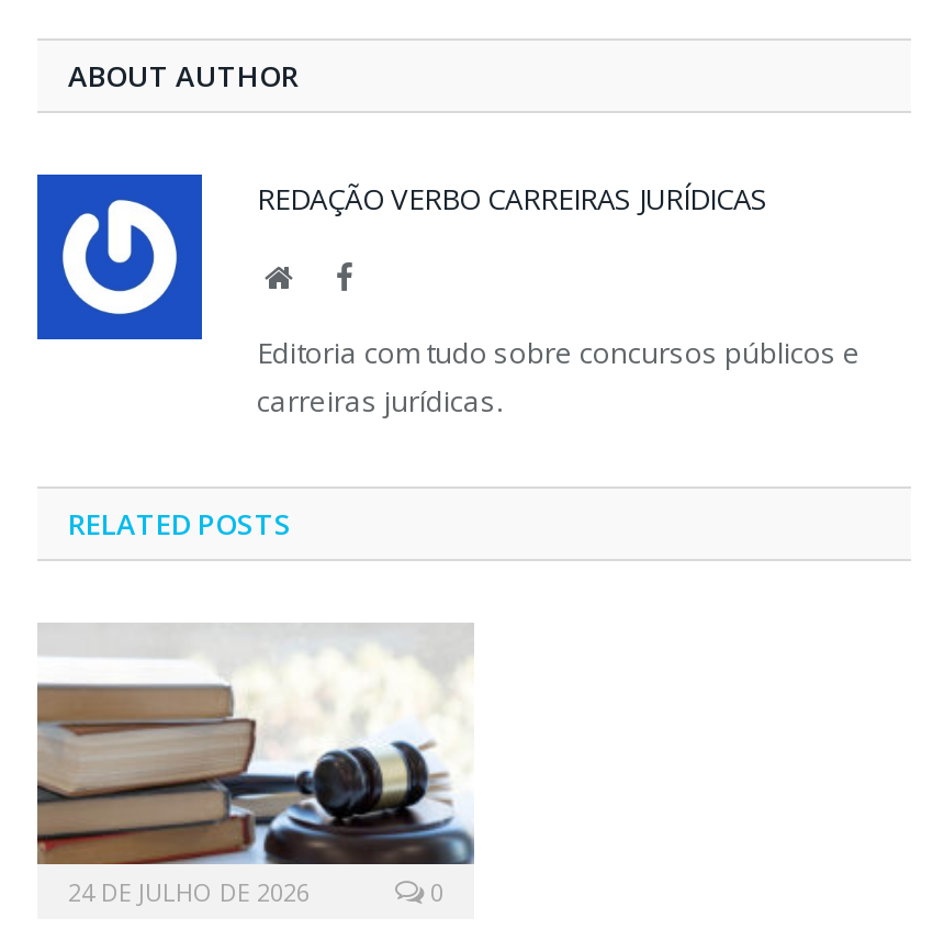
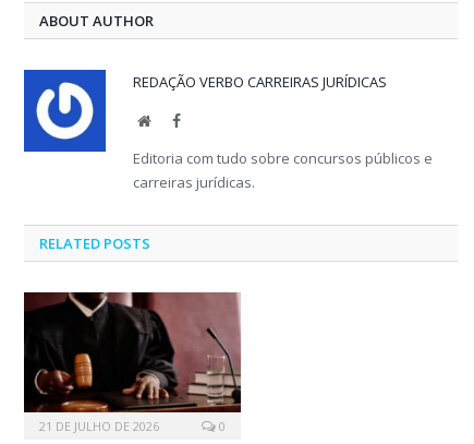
[35,623,476,909] [image] | 24 DE JULHO DE 2026 -> [23,291,242,435] [image] | 21 DE JULHO DE 2026

